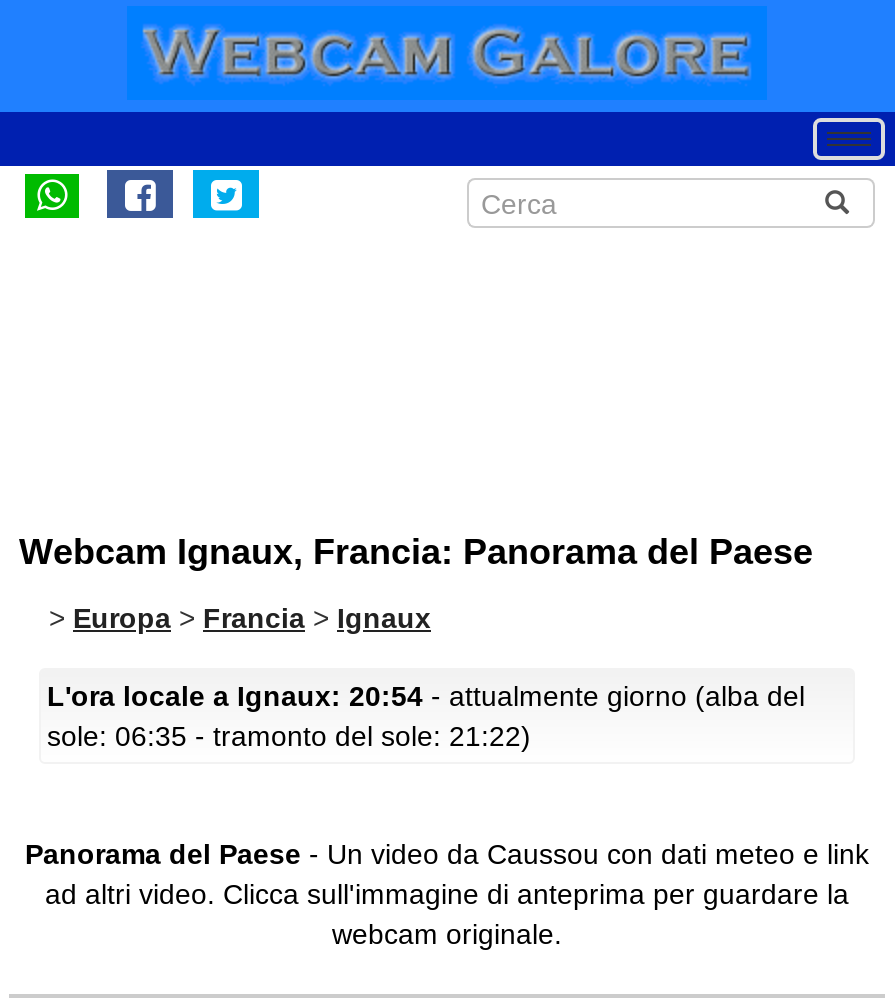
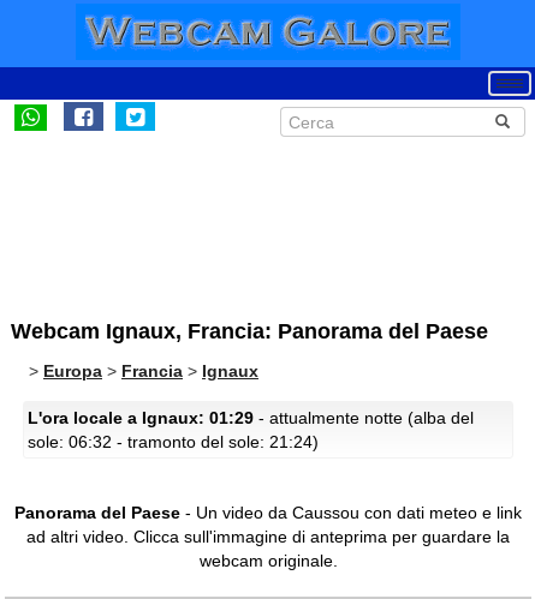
[47,680,805,712] L'ora locale a Ignaux: 20:54 - attualmente giorno (alba del -> [28,408,474,427] L'ora locale a Ignaux: 01:29 - attualmente notte (alba del
[47,720,531,752] sole: 06:35 - tramonto del sole: 21:22) -> [28,432,319,451] sole: 06:32 - tramonto del sole: 21:24)

